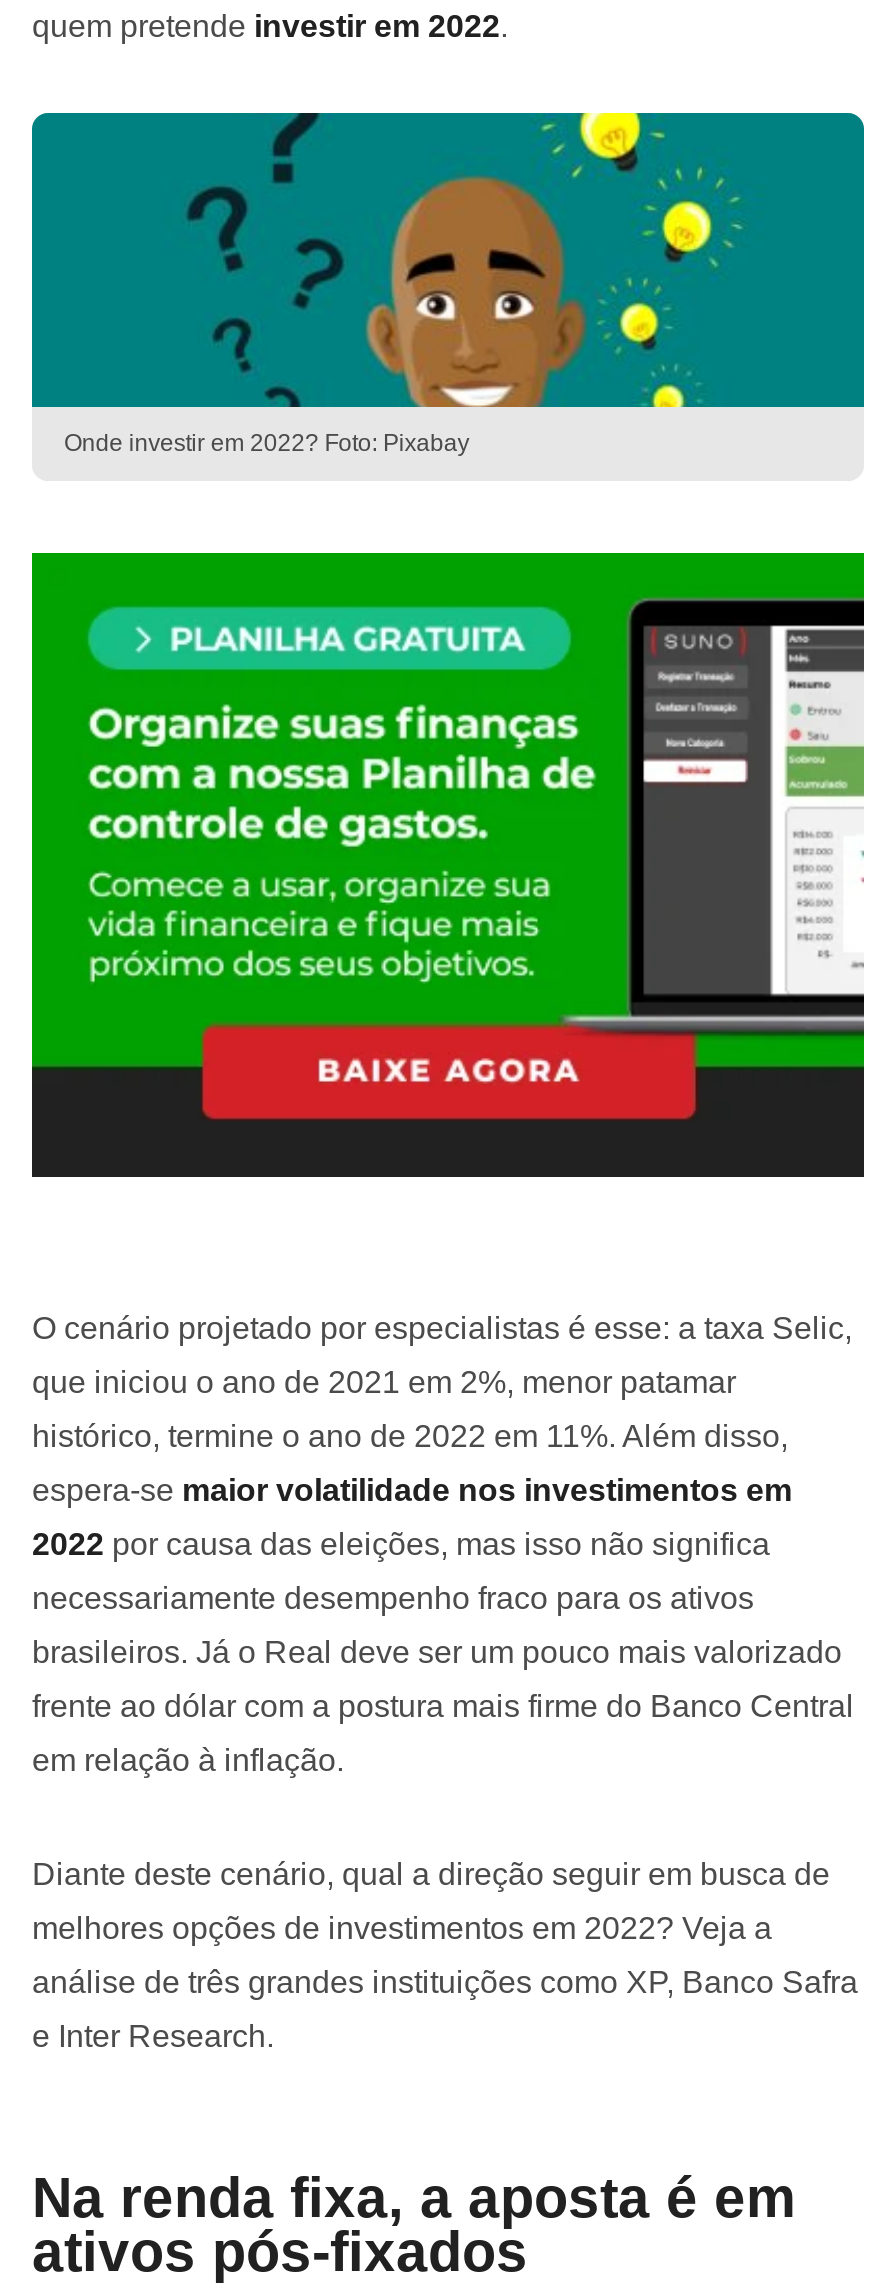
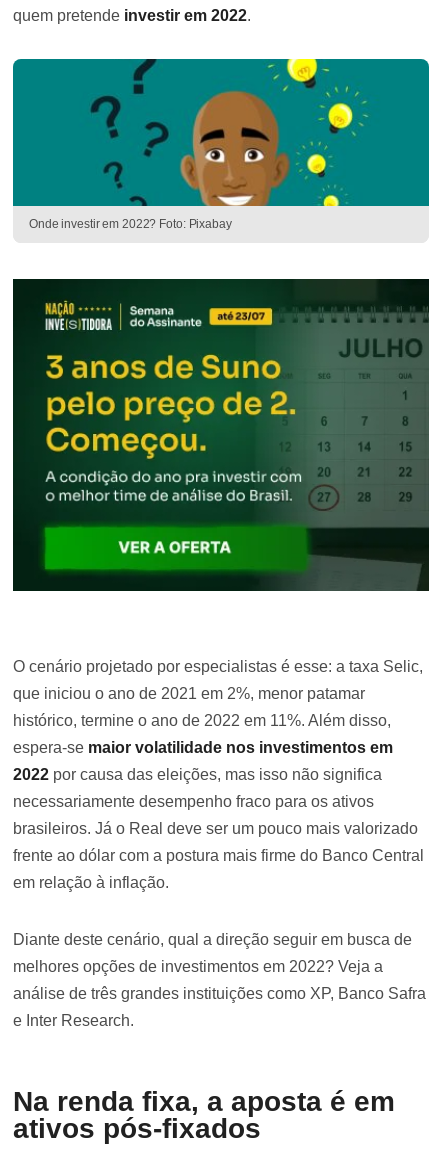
[30,551,866,1175] [image] -> [12,278,430,591] [image]

